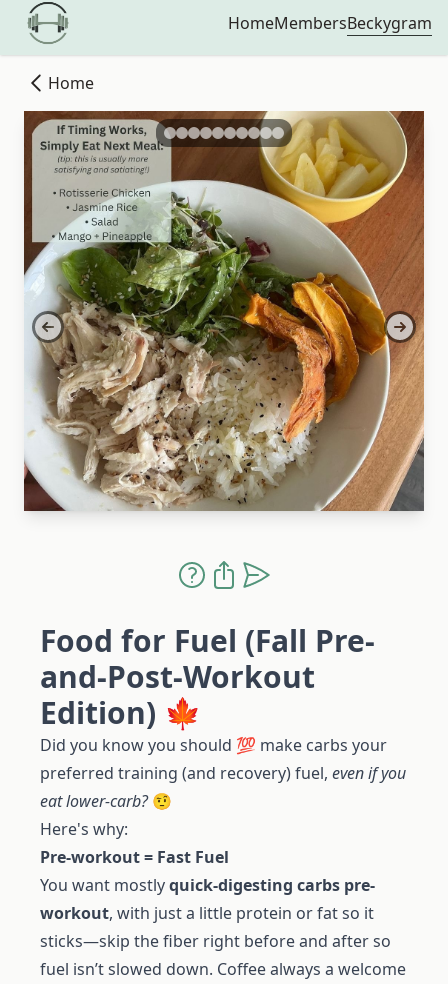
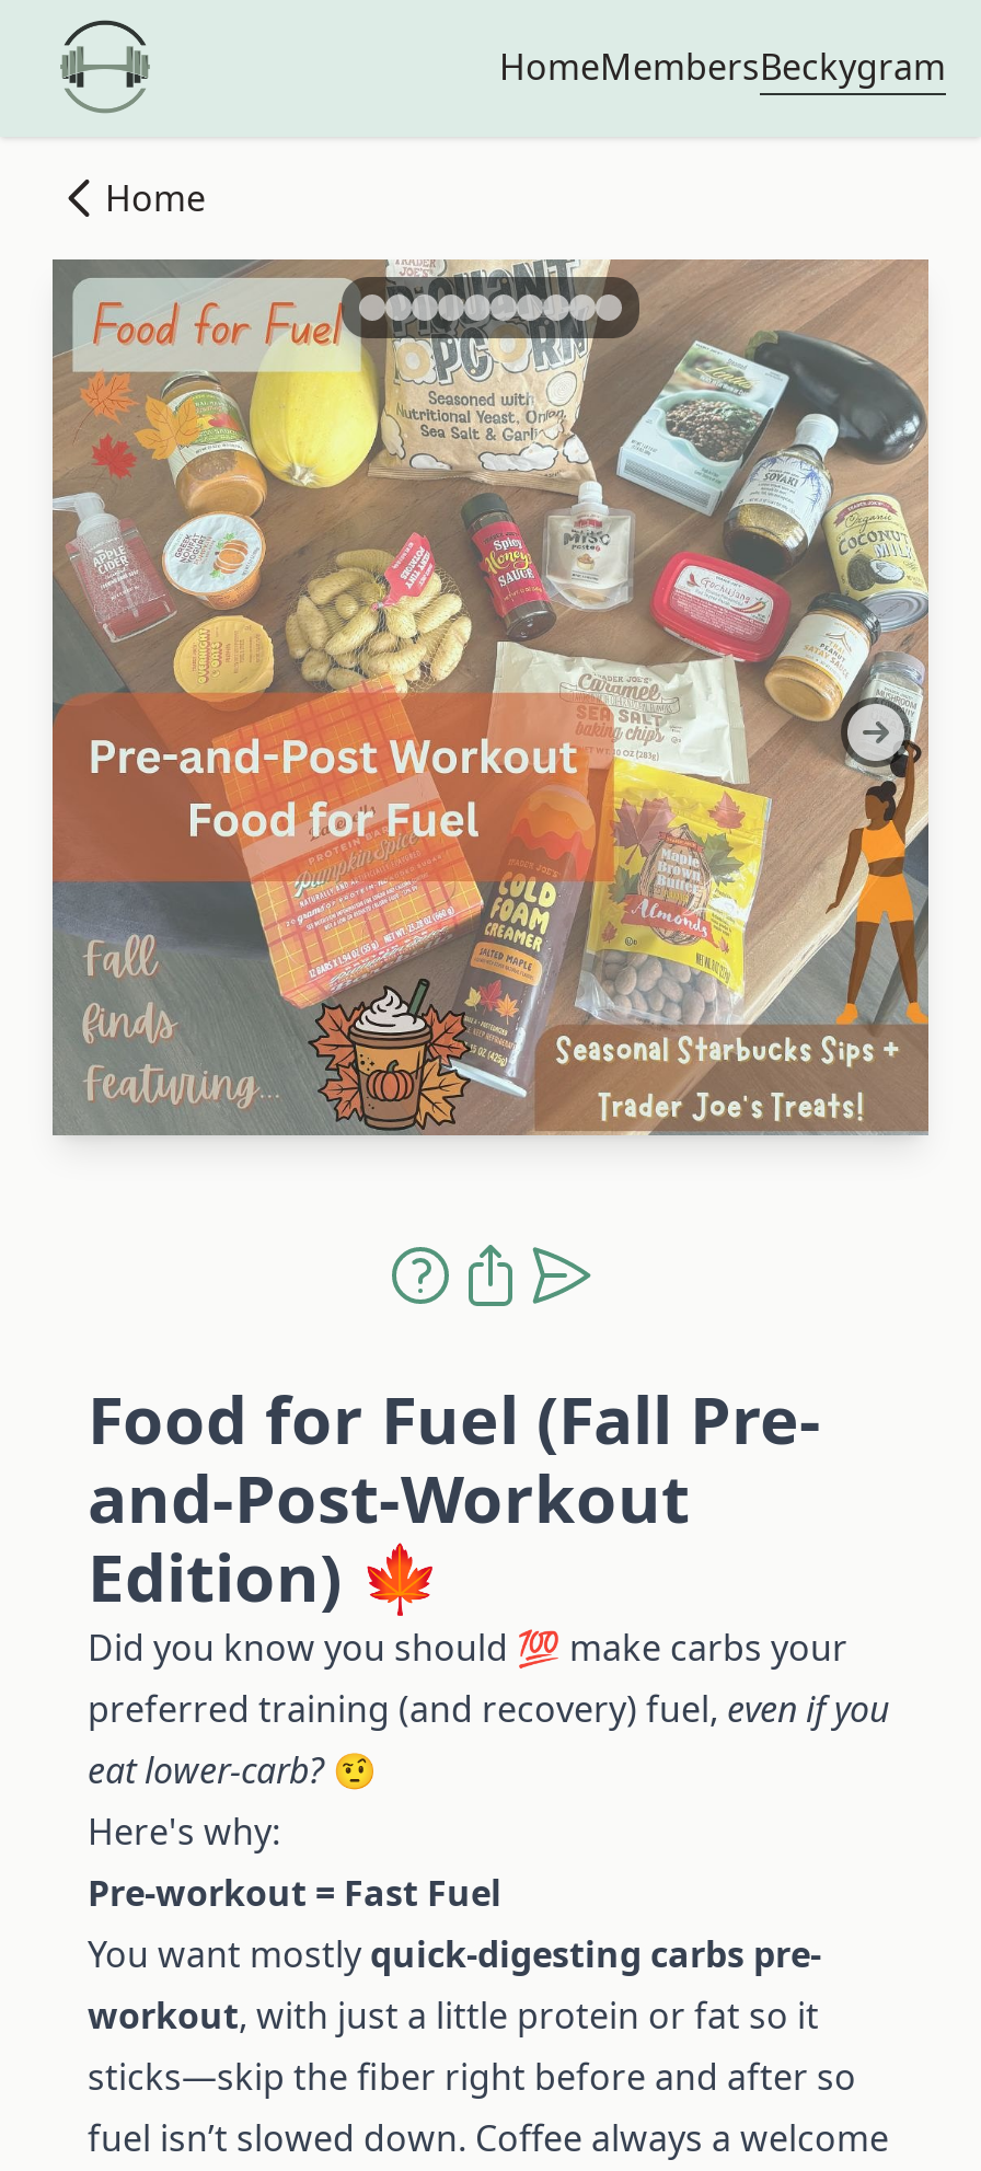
[23,110,425,511] [image] -> [50,257,931,1138] [image]

